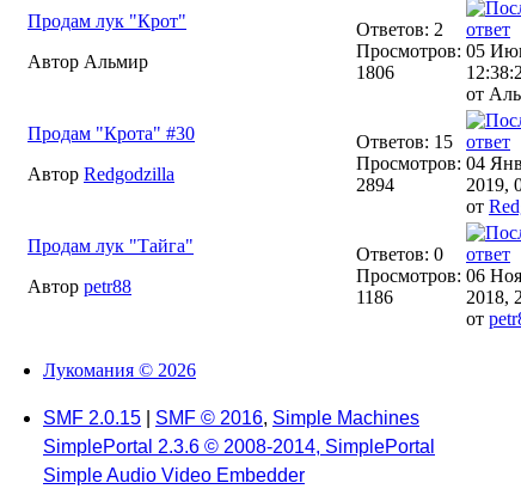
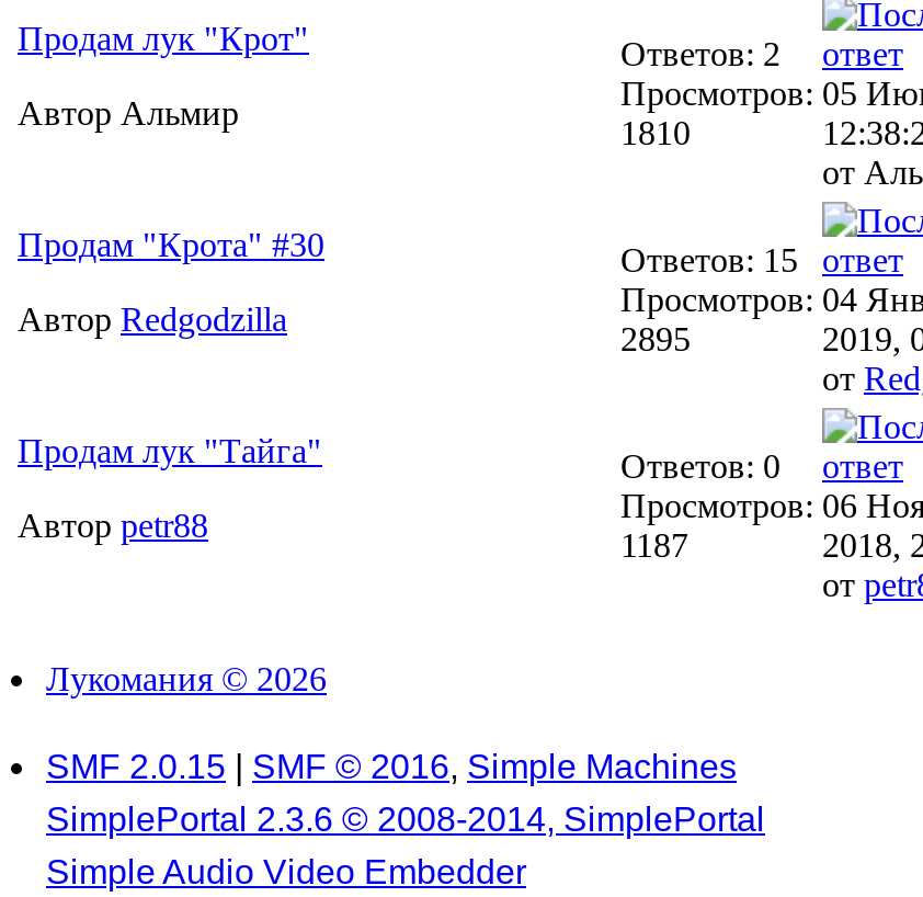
[356,63,394,83] 1806 -> [620,115,691,152] 1810
[356,175,394,195] 2894 -> [620,321,691,358] 2895
[356,287,393,308] 1186 -> [620,527,688,564] 1187

